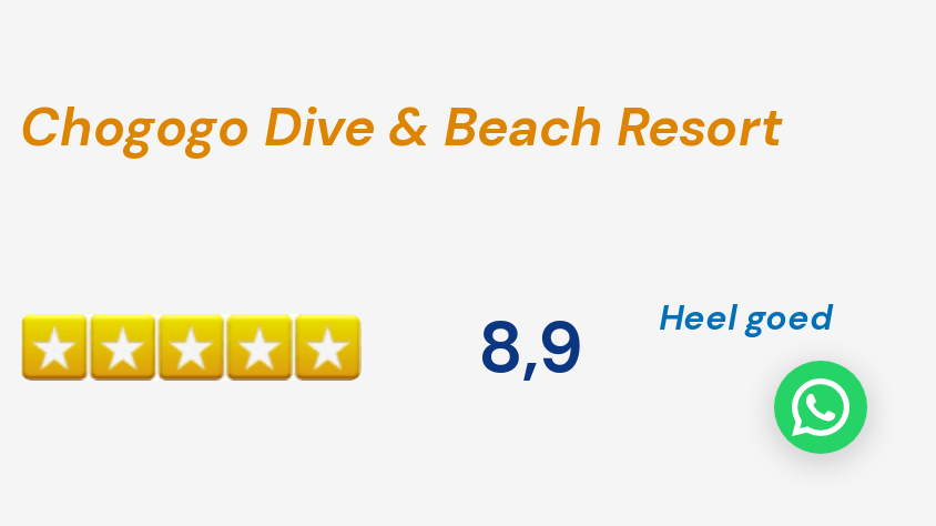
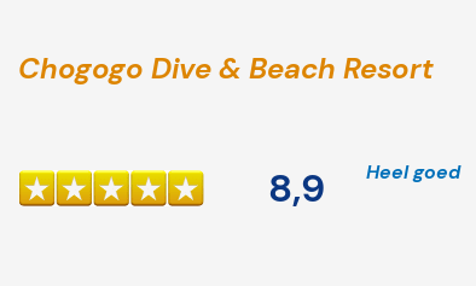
[772,357,869,459] [image] -> none

